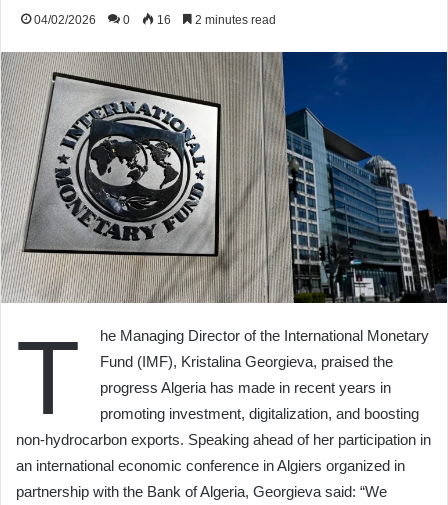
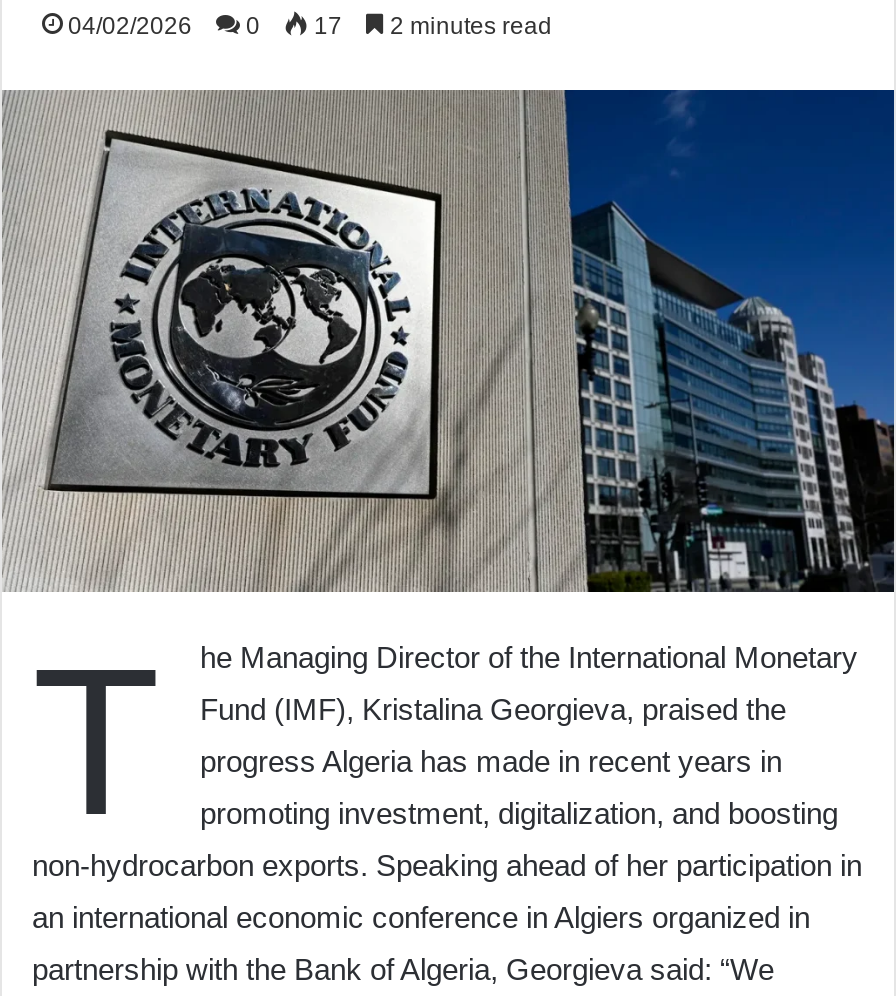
[34,13,276,27] 04/02/2026 0 16 2 minutes read -> [68,12,552,40] 04/02/2026 0 17 2 minutes read

